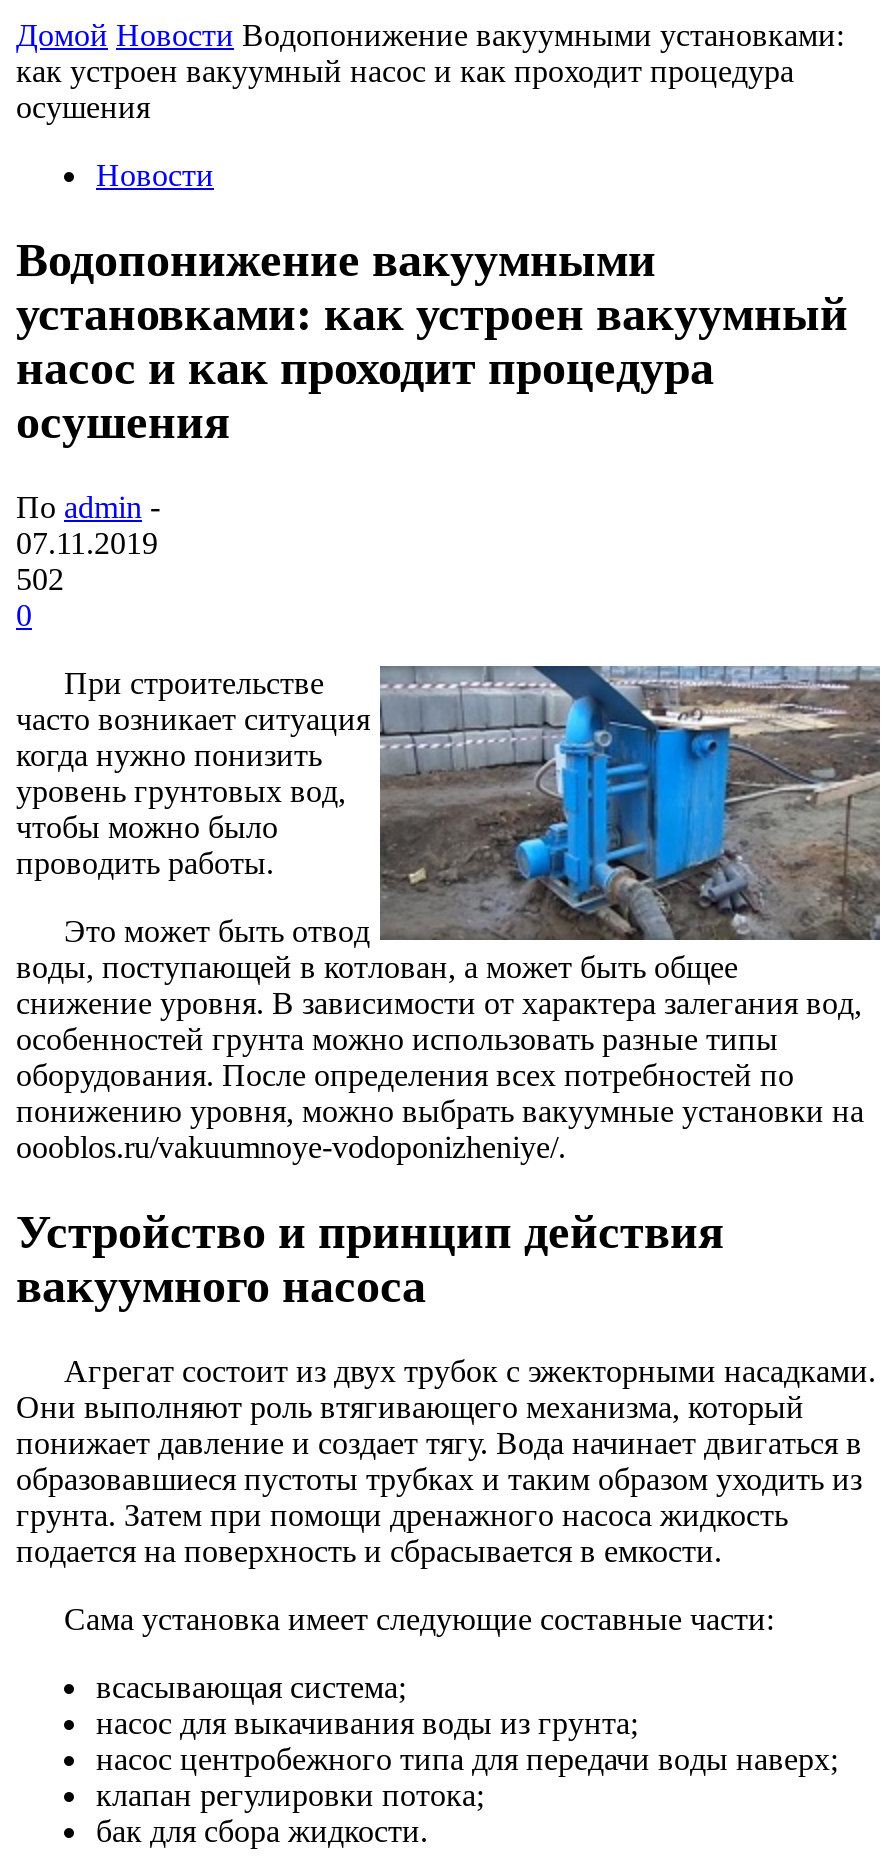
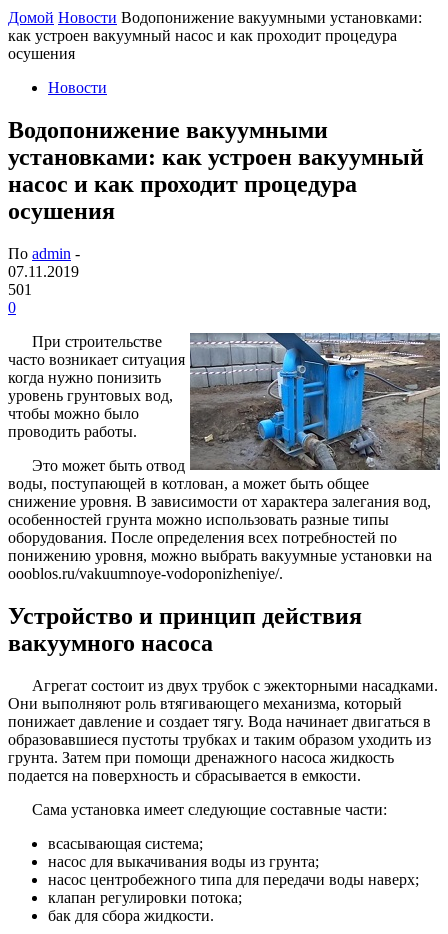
[16,562,64,596] 502 -> [8,281,32,298] 501

